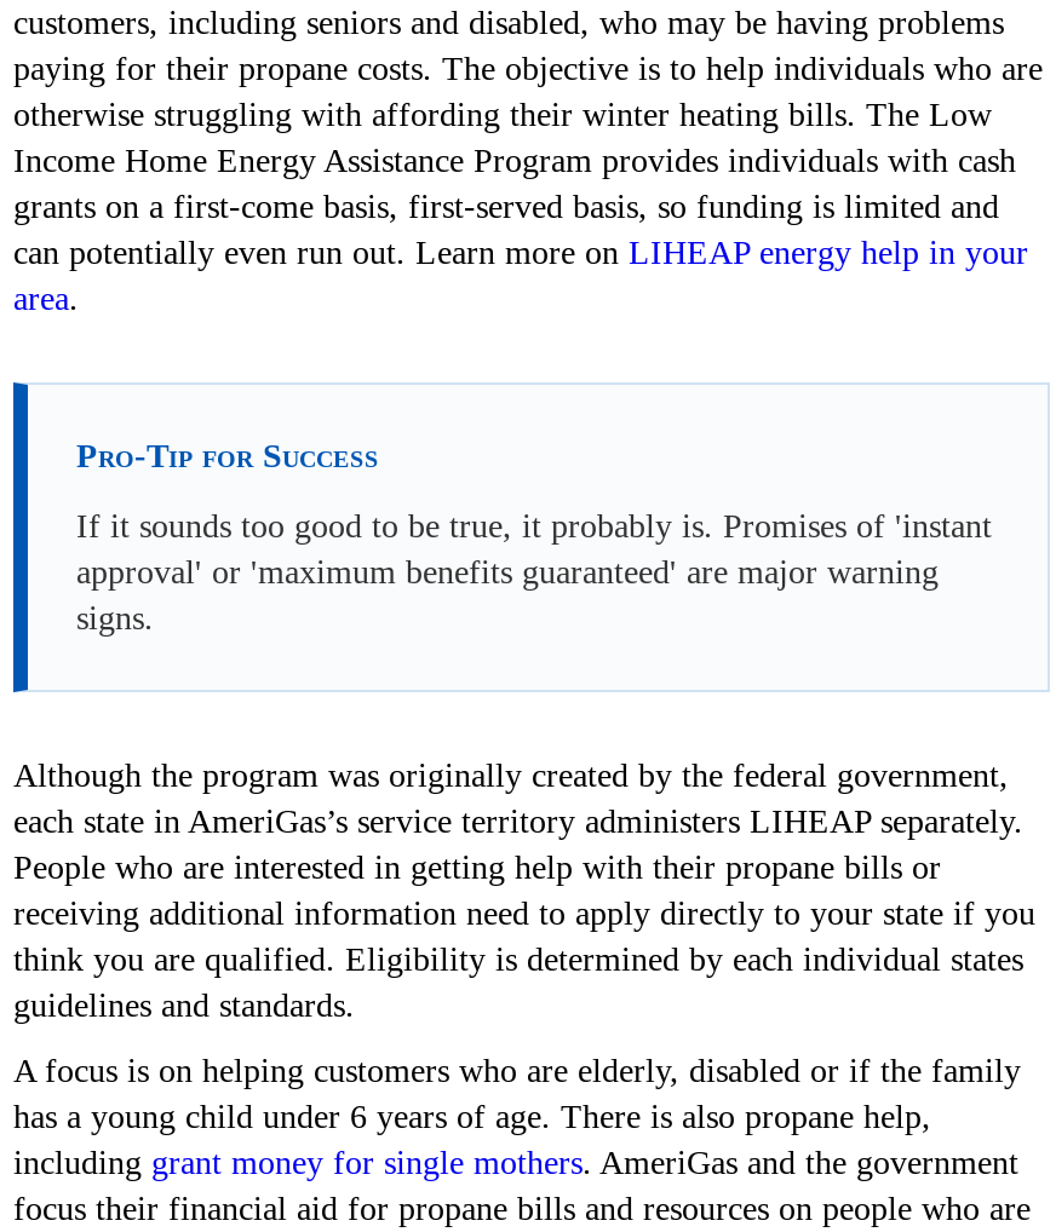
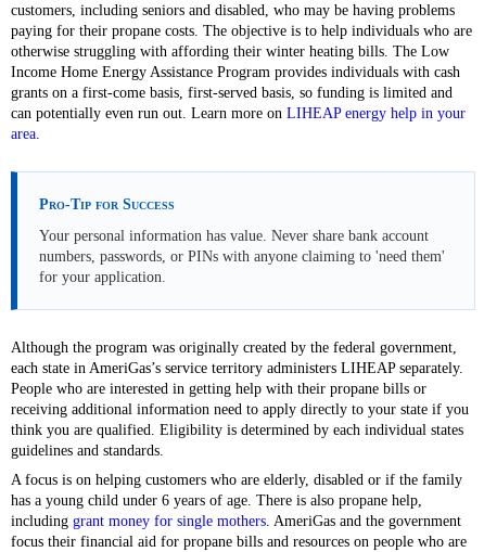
[76,508,992,636] If it sounds too good to be true, it probably is. Promises of 'instant | approval' or 'maximum benefits guaranteed' are major warning | signs. -> [39,228,445,285] Your personal information has value. Never share bank account | numbers, passwords, or PINs with anyone claiming to 'need them' | for your application.

